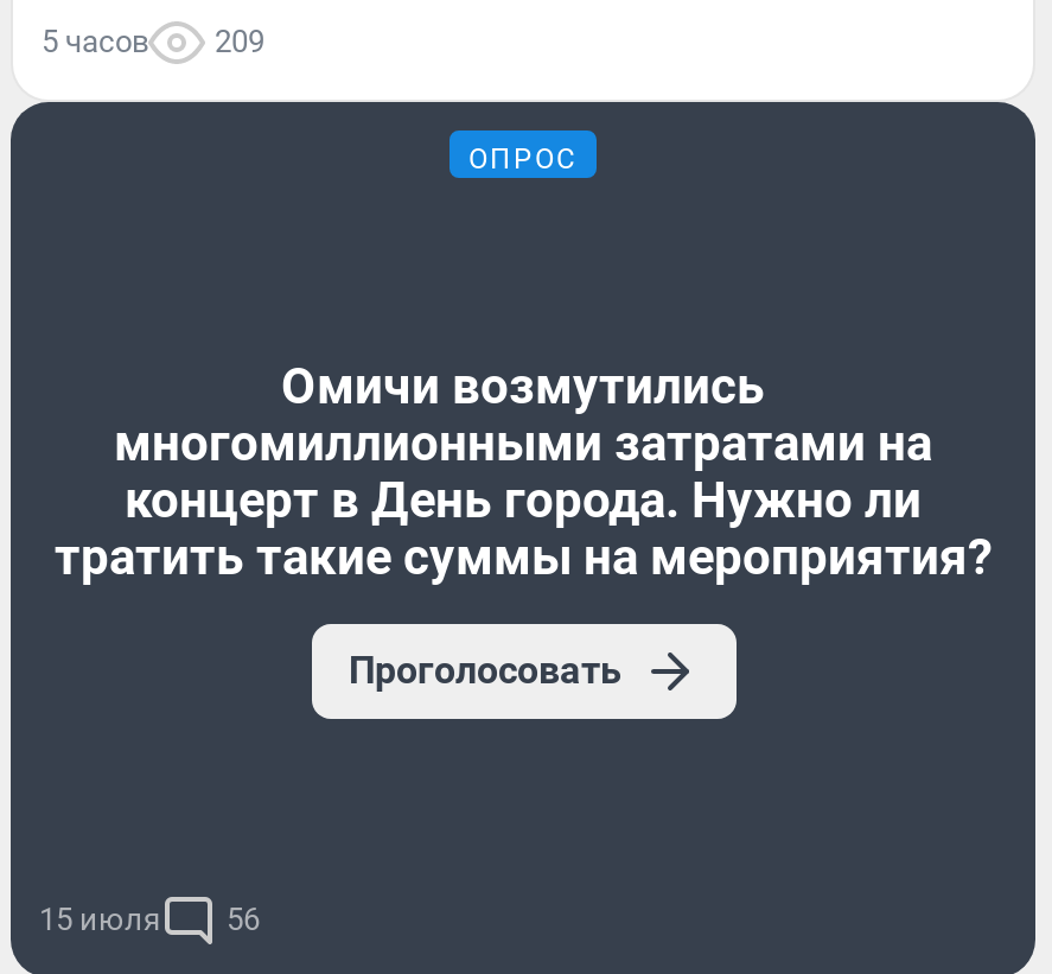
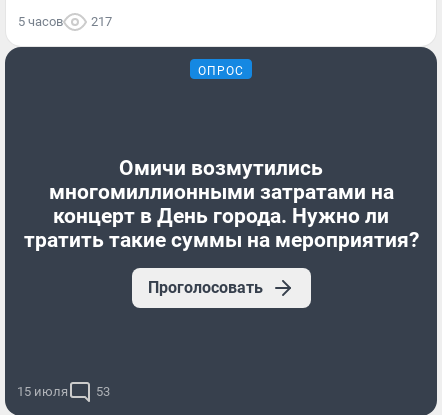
[42,23,264,59] 5 часов 209 -> [18,14,112,29] 5 часов 217
[39,901,260,937] 15 июля 56 -> [17,384,110,399] 15 июля 53

